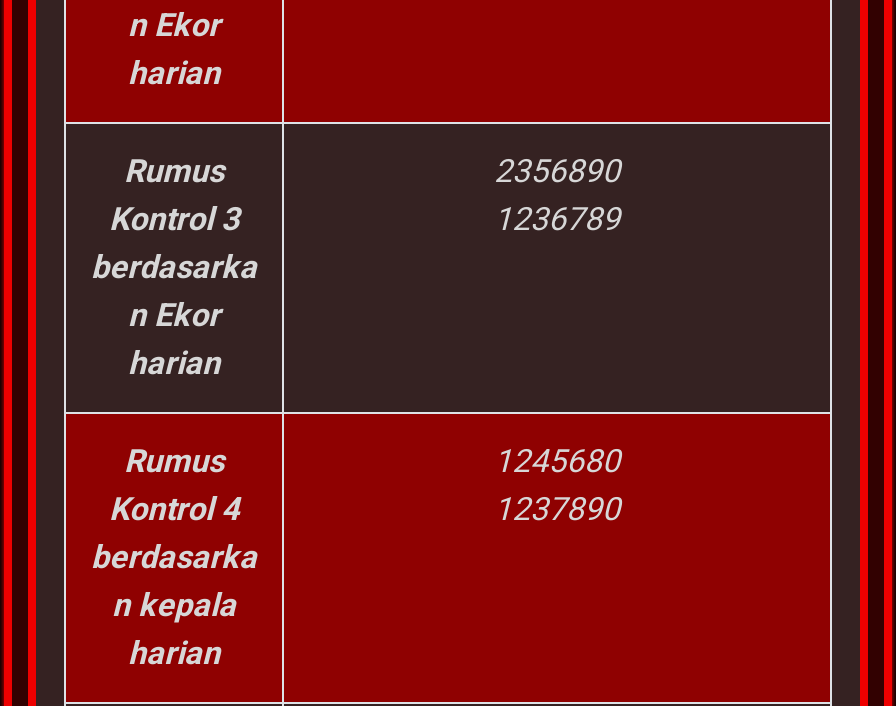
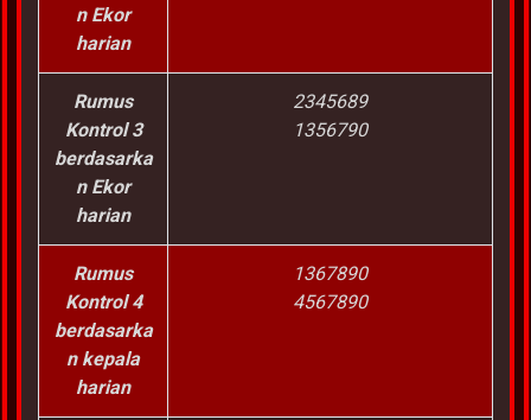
[494,152,620,190] 2356890 -> [293,90,367,113] 2345689
[494,200,620,238] 1236789 -> [293,119,367,141] 1356790
[494,442,620,480] 1245680 -> [293,262,367,285] 1367890
[494,490,620,528] 1237890 -> [293,291,367,313] 4567890

